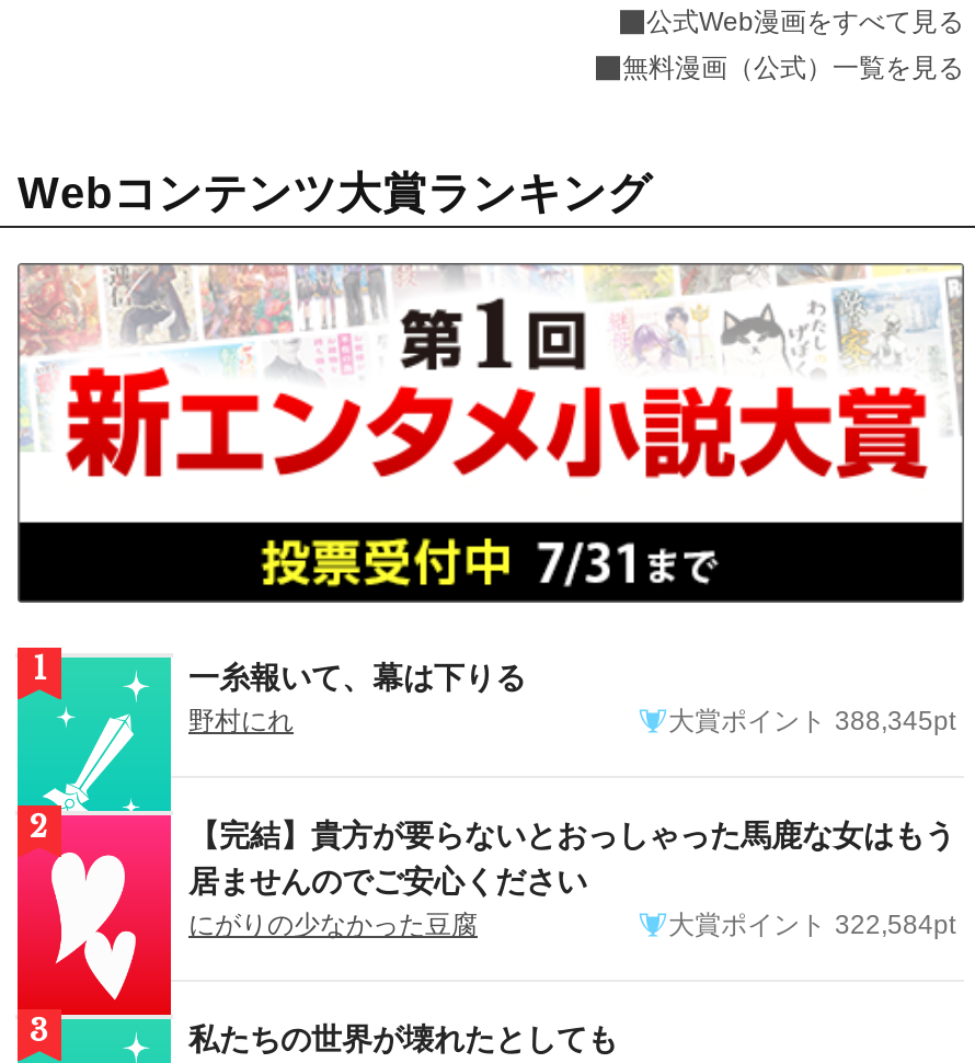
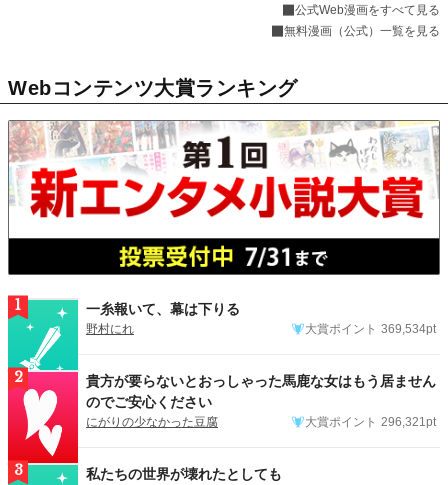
[668,707,955,738] 大賞ポイント 388,345pt -> [305,322,436,336] 大賞ポイント 369,534pt
[188,819,955,900] 【完結】貴方が要らないとおっしゃった馬鹿な女はもう | 居ませんのでご安心ください -> [86,373,436,410] 貴方が要らないとおっしゃった馬鹿な女はもう居ません | のでご安心ください
[668,911,955,941] 大賞ポイント 322,584pt -> [305,415,436,429] 大賞ポイント 296,321pt

